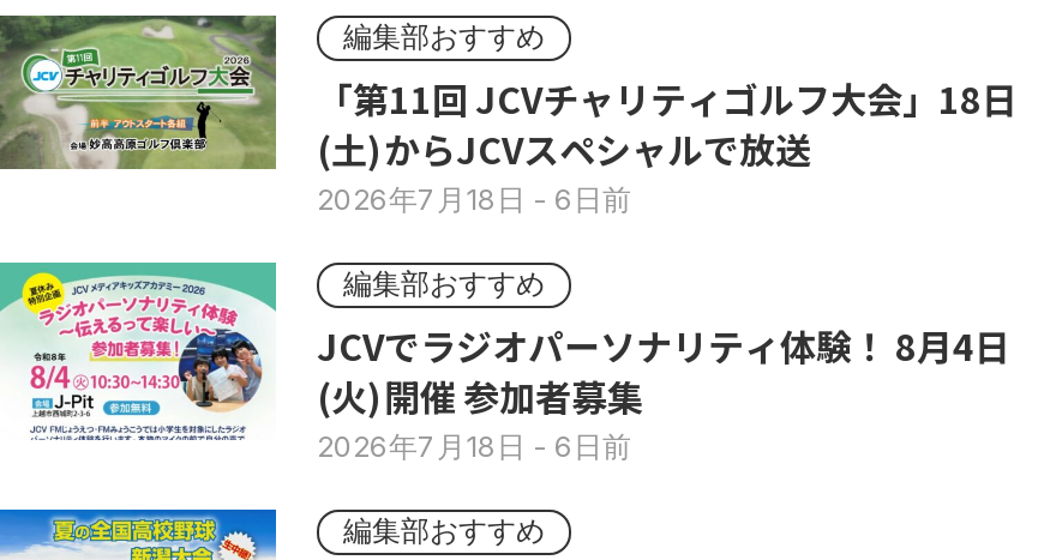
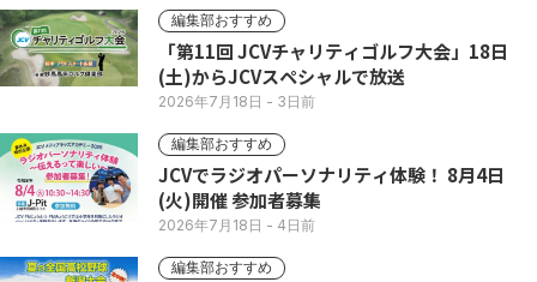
[317,180,631,216] 2026年7月18日- 6日前 -> [158,92,315,110] 2026年7月18日- 3日前
[317,427,631,463] 2026年7月18日- 6日前 -> [158,216,315,234] 2026年7月18日- 4日前

